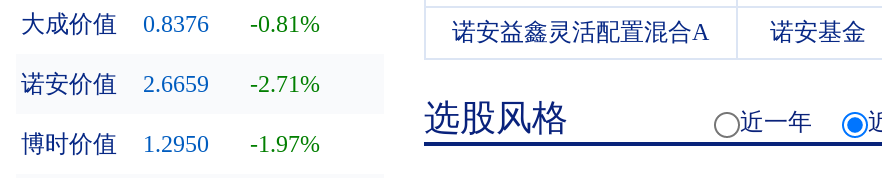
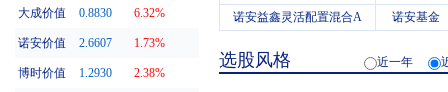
[143,10,209,38] 0.8376 -> [78,6,111,20] 0.8830
[250,10,320,38] -0.81% -> [134,6,165,20] 6.32%
[143,70,209,98] 2.6659 -> [78,36,111,50] 2.6607
[250,70,320,98] -2.71% -> [134,36,165,50] 1.73%
[143,130,209,158] 1.2950 -> [78,66,111,80] 1.2930
[250,130,320,158] -1.97% -> [134,66,165,80] 2.38%

